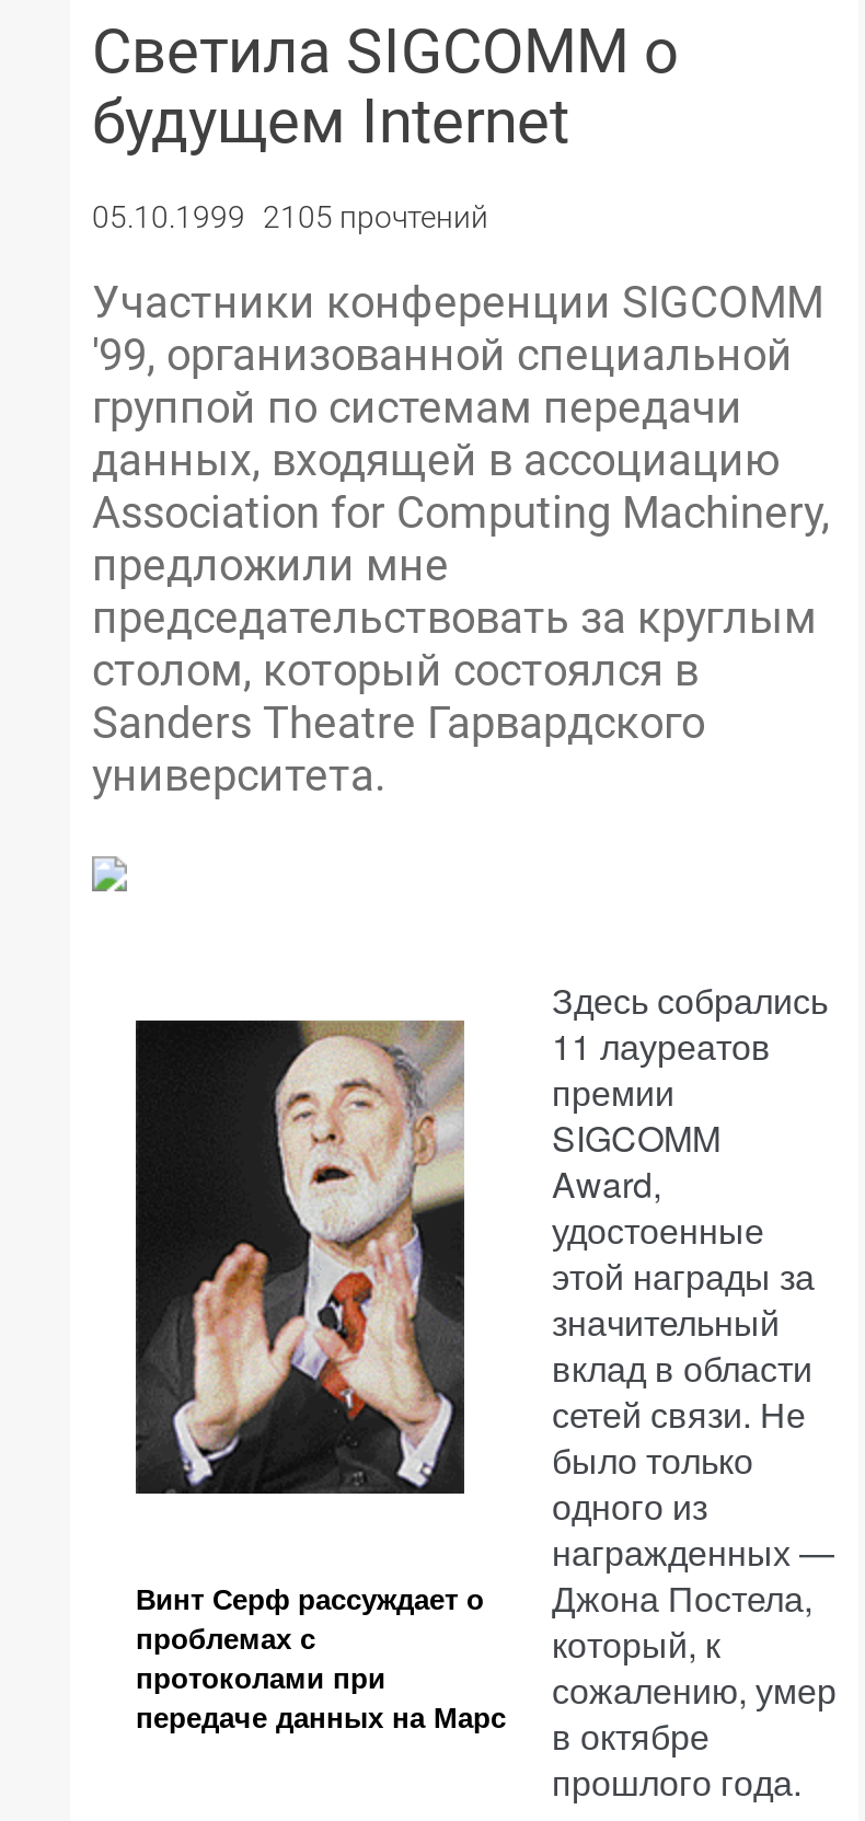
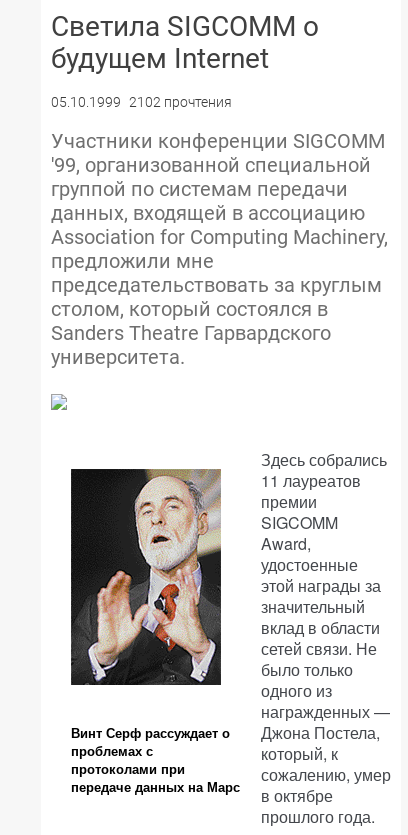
[92,199,488,234] 05.10.1999 2105 прочтений -> [51,94,232,110] 05.10.1999 2102 прочтения

